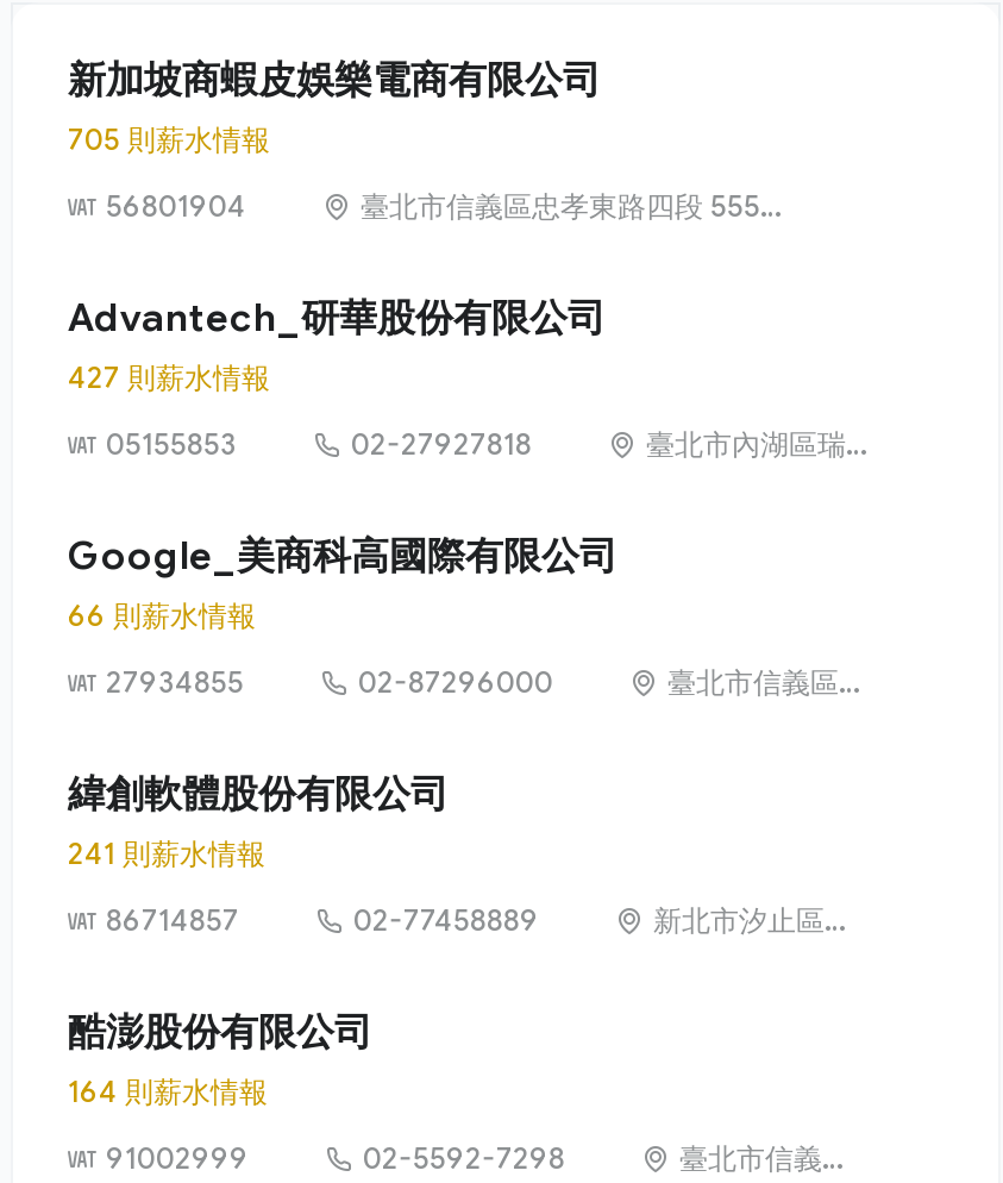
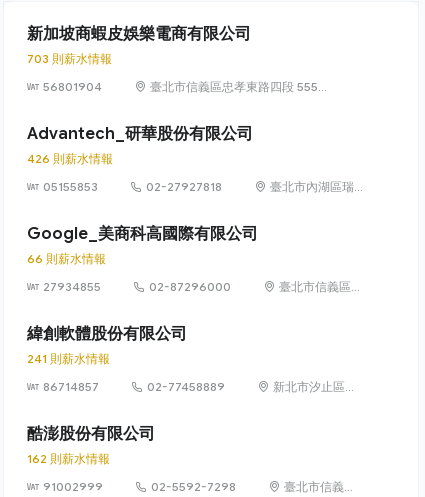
[68,122,270,157] 705 則薪水情報 -> [27,51,112,66] 703 則薪水情報
[68,360,270,395] 427 則薪水情報 -> [27,151,113,166] 426 則薪水情報
[68,1074,268,1109] 164 則薪水情報 -> [27,451,110,466] 162 則薪水情報

